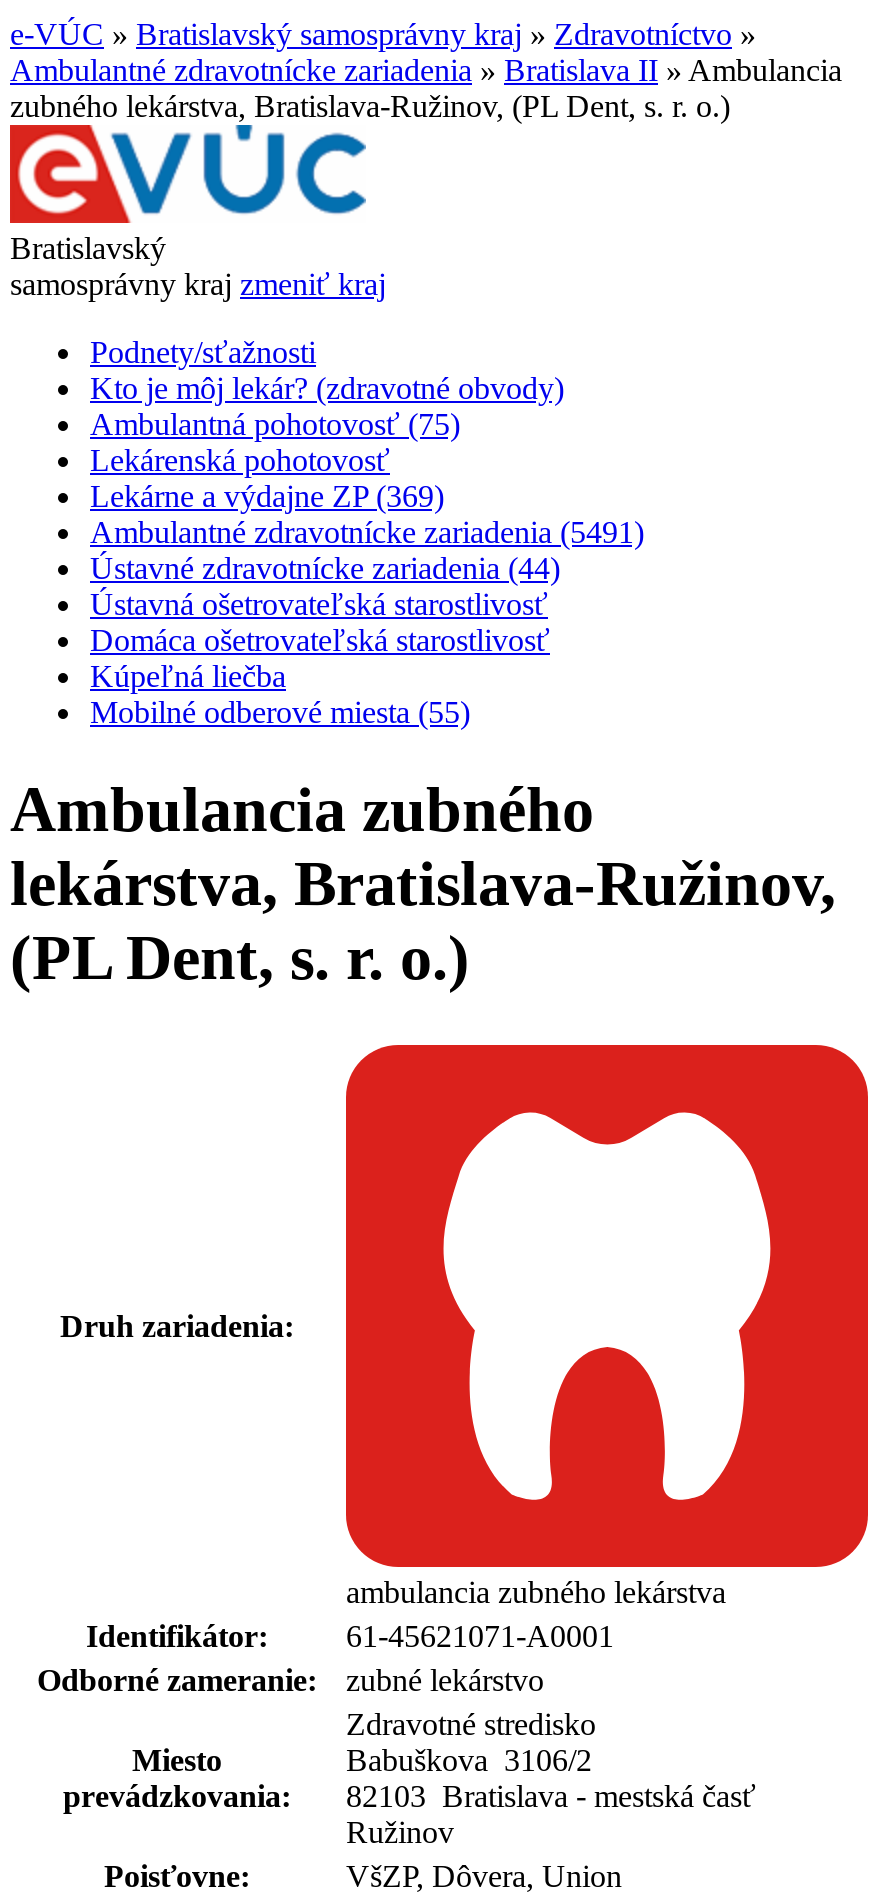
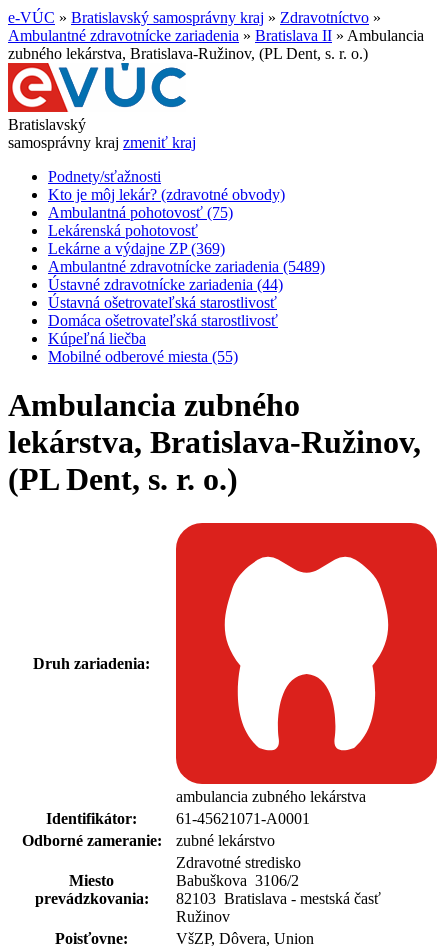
[90,515,644,549] Ambulantné zdravotnícke zariadenia (5491) -> [48,258,325,275] Ambulantné zdravotnícke zariadenia (5489)

